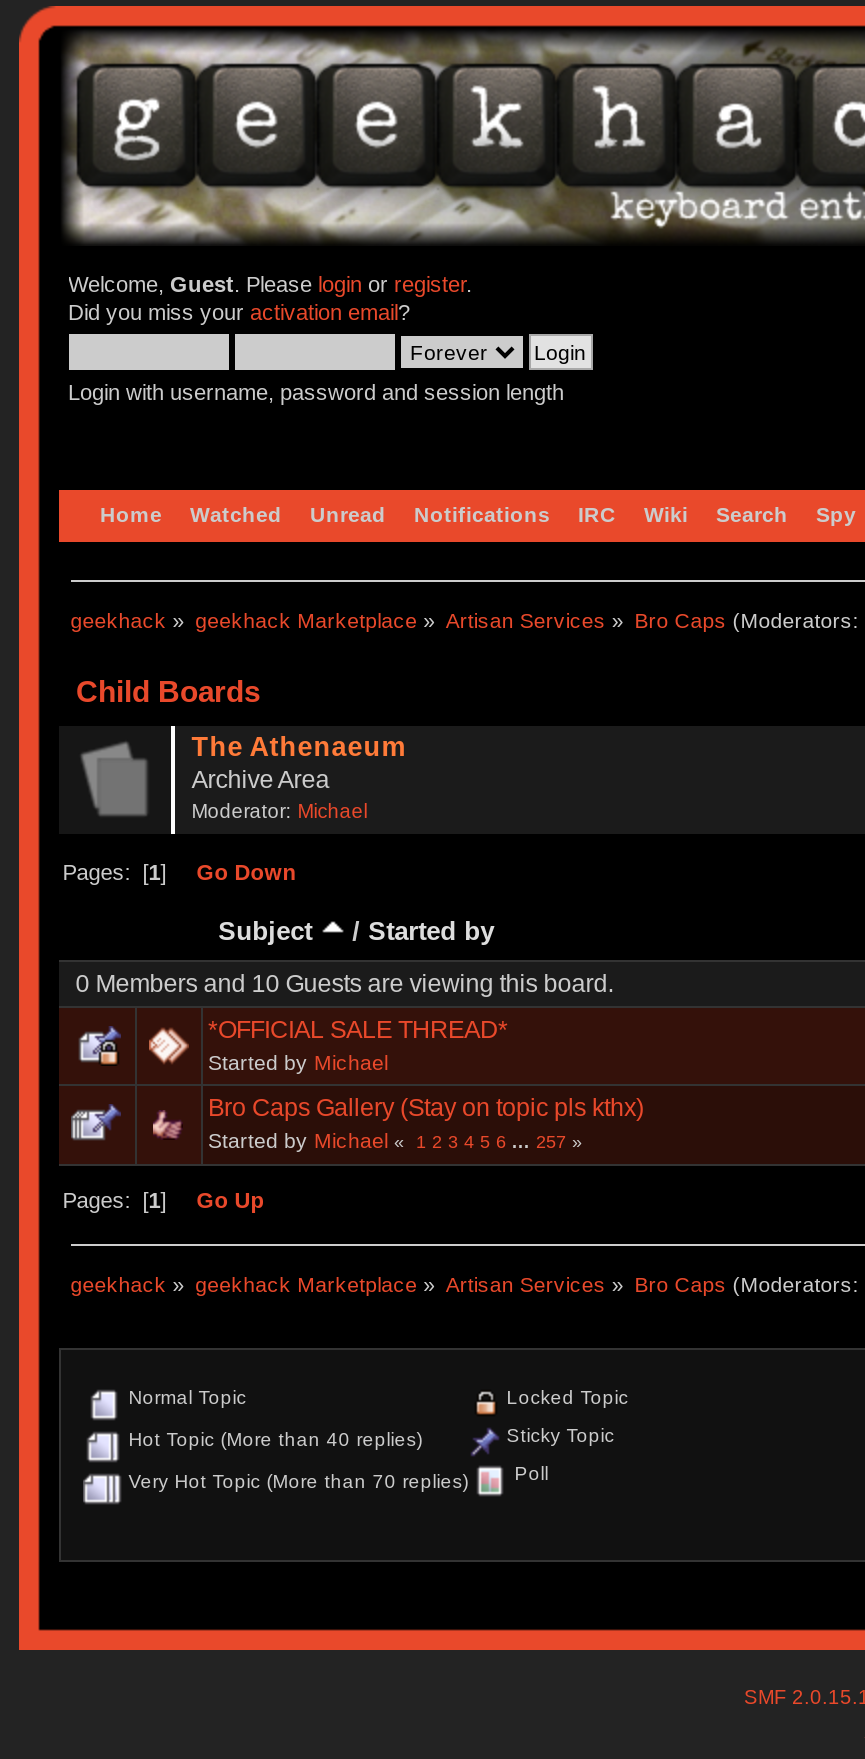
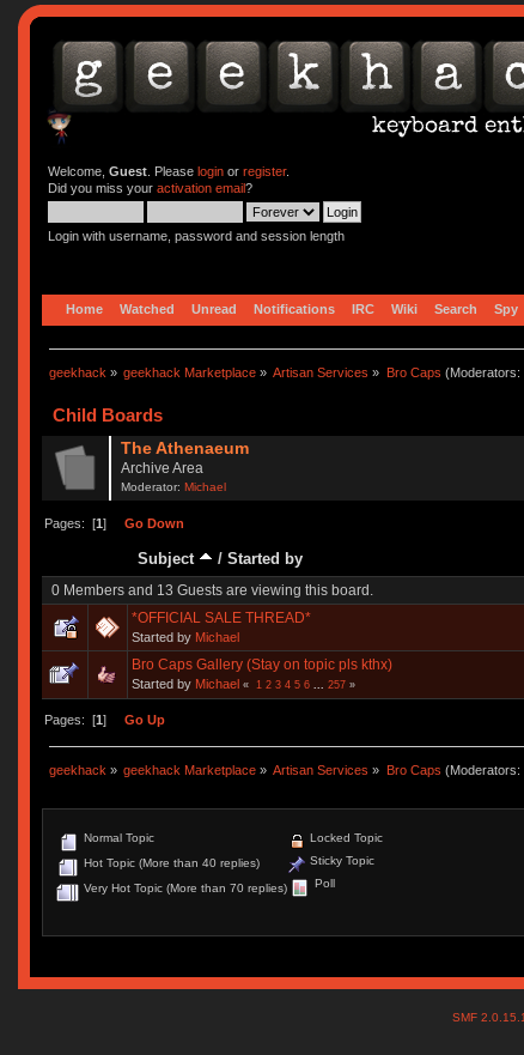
[63,32,859,244] [image] -> [45,20,520,146] [image]
[75,970,613,998] 0 Members and 10 Guests are viewing this board. -> [52,582,373,599] 0 Members and 13 Guests are viewing this board.

